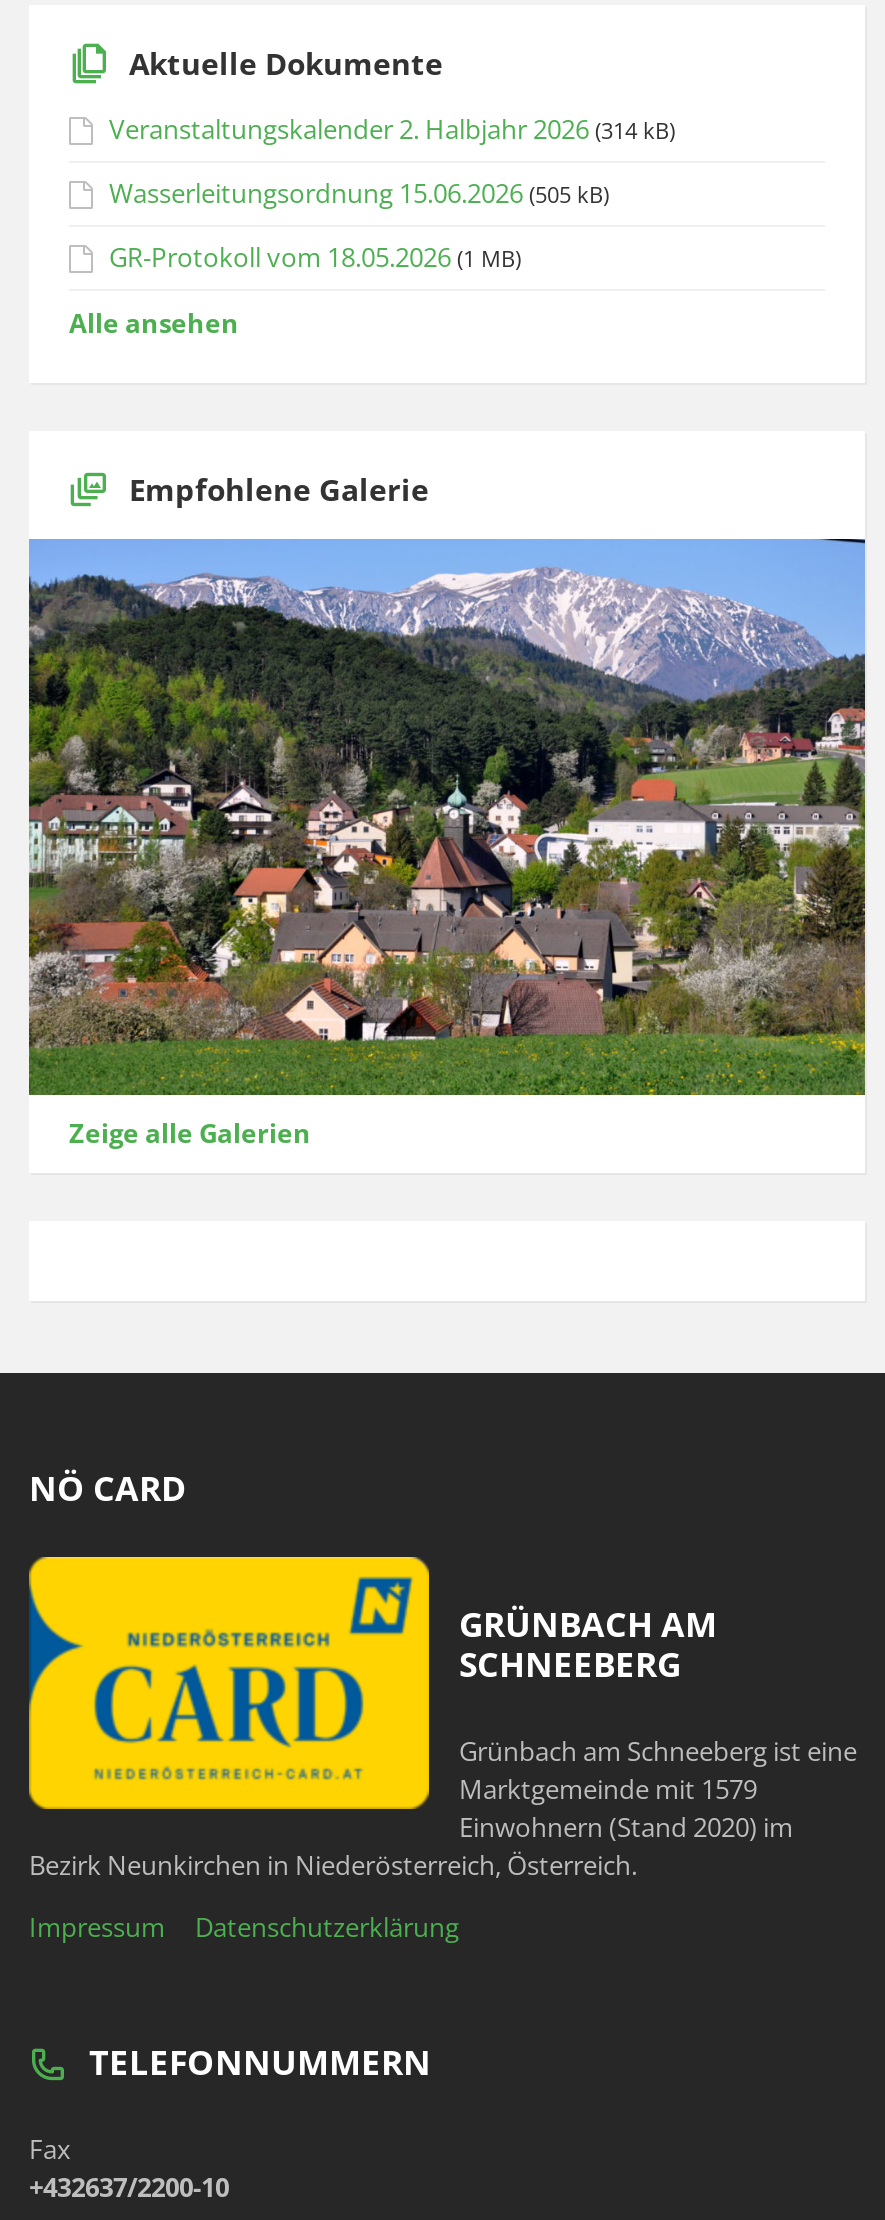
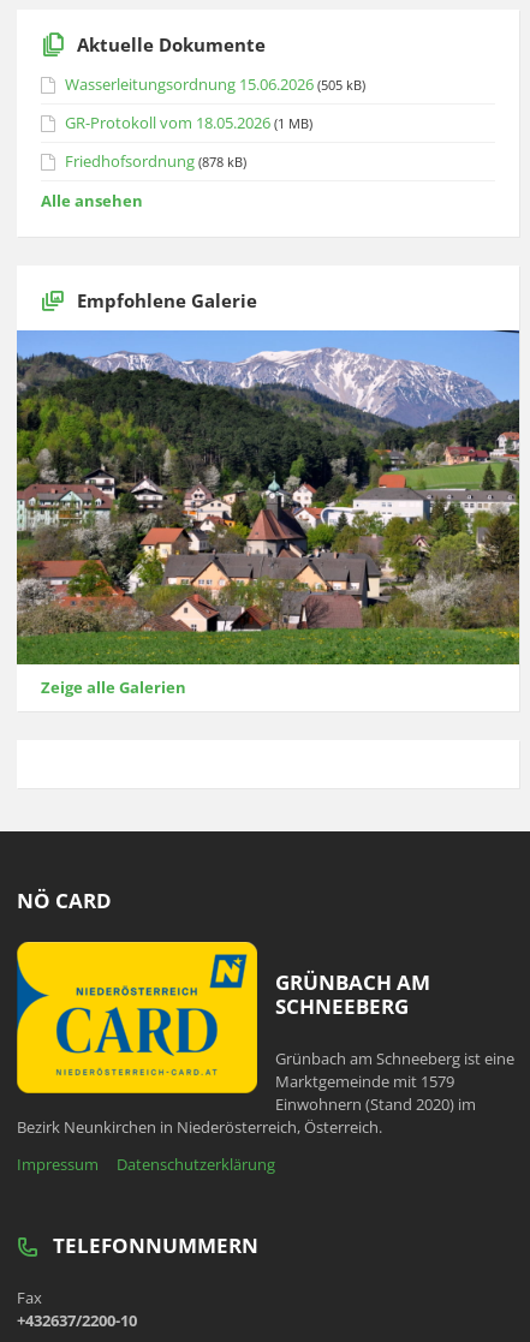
[109,112,675,148] Veranstaltungskalender 2. Halbjahr 2026 (314 kB) -> none
moved [109,176,609,276] -> [65,74,365,134]: Wasserleitungsordnung 15.06.2026 (505 kB) | GR-Protokoll vom 18.05.2026 (1 MB)
none -> [65,151,246,172] Friedhofsordnung (878 kB)

